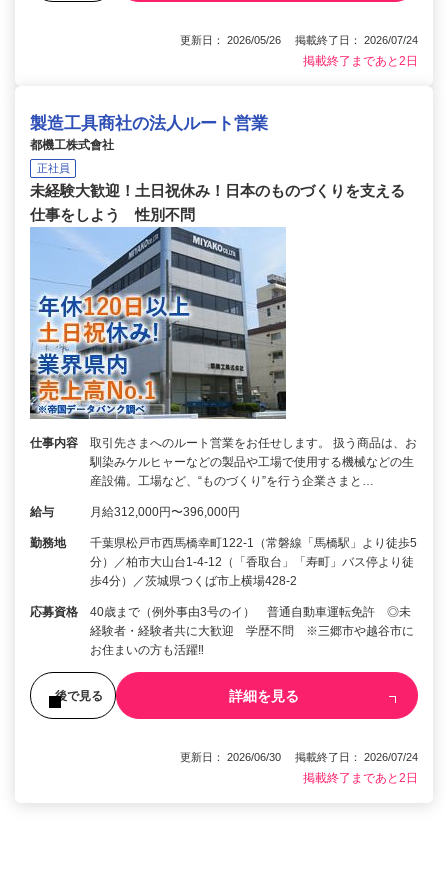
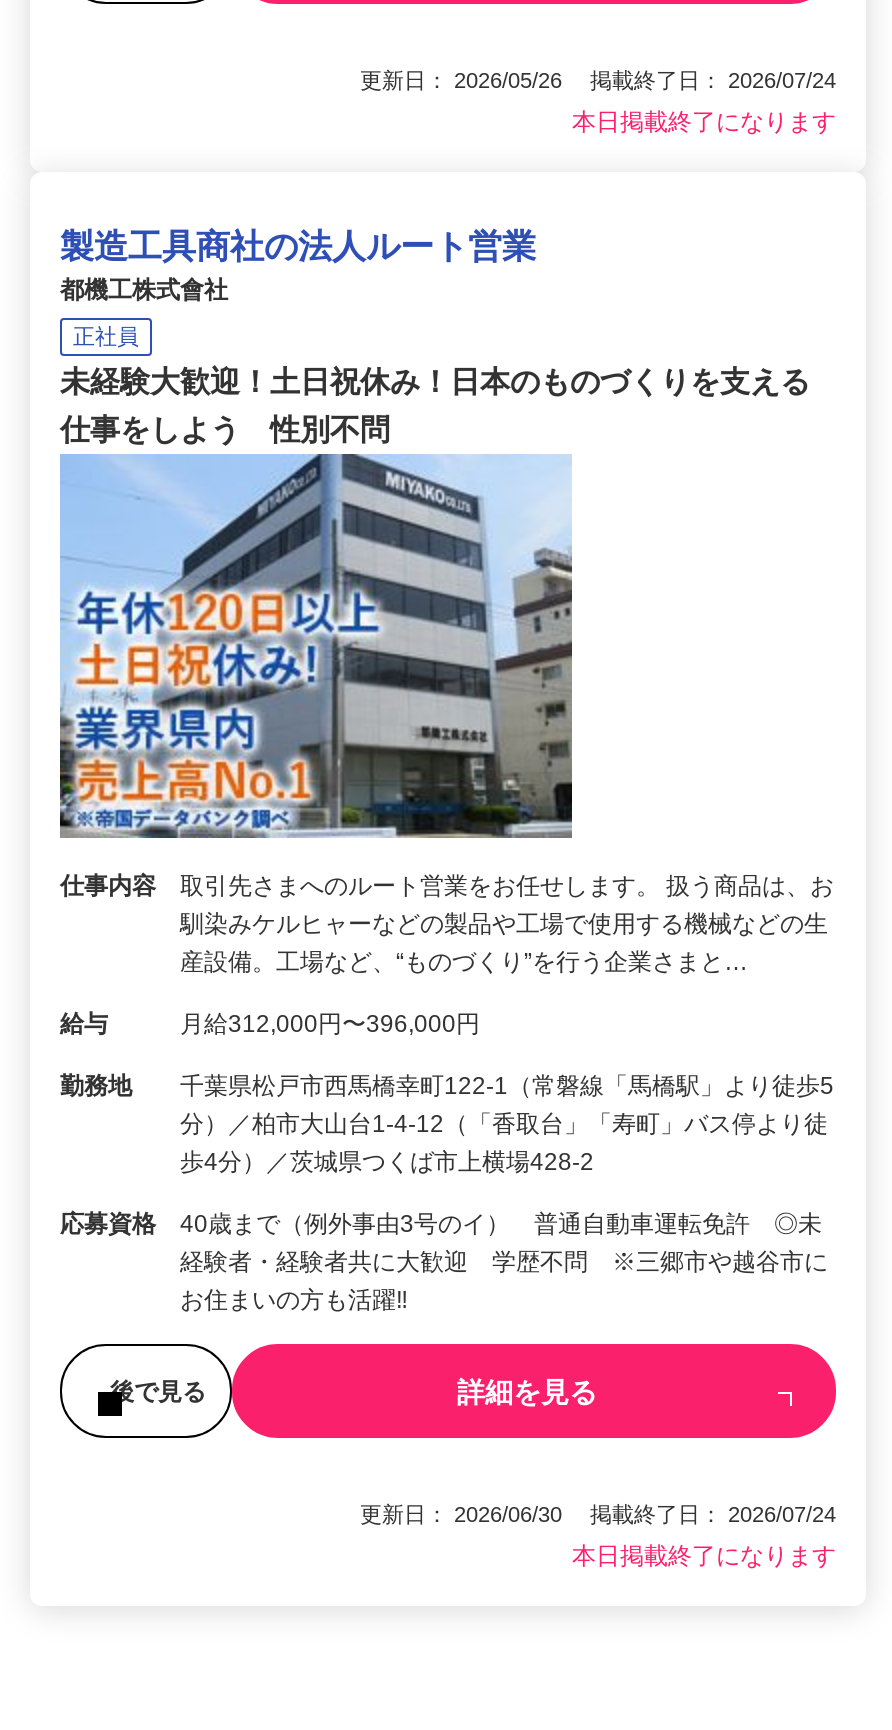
[303,54,418,68] 掲載終了まであと2日 -> [572,109,836,137] 本日掲載終了になります
[303,771,418,785] 掲載終了まであと2日 -> [572,1542,836,1570] 本日掲載終了になります

